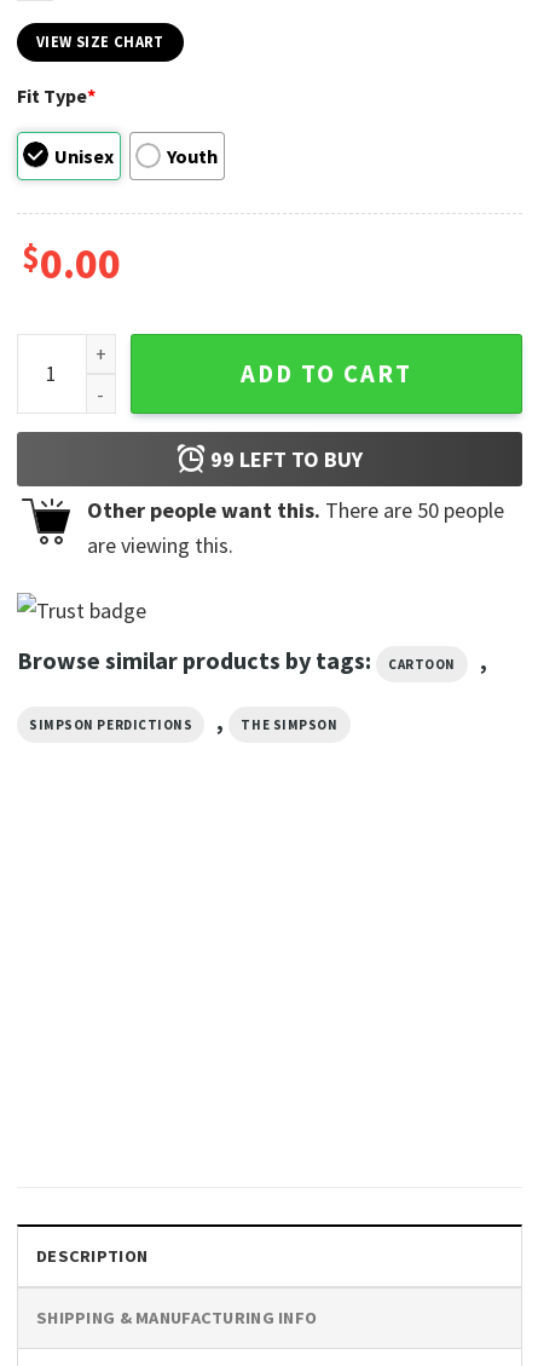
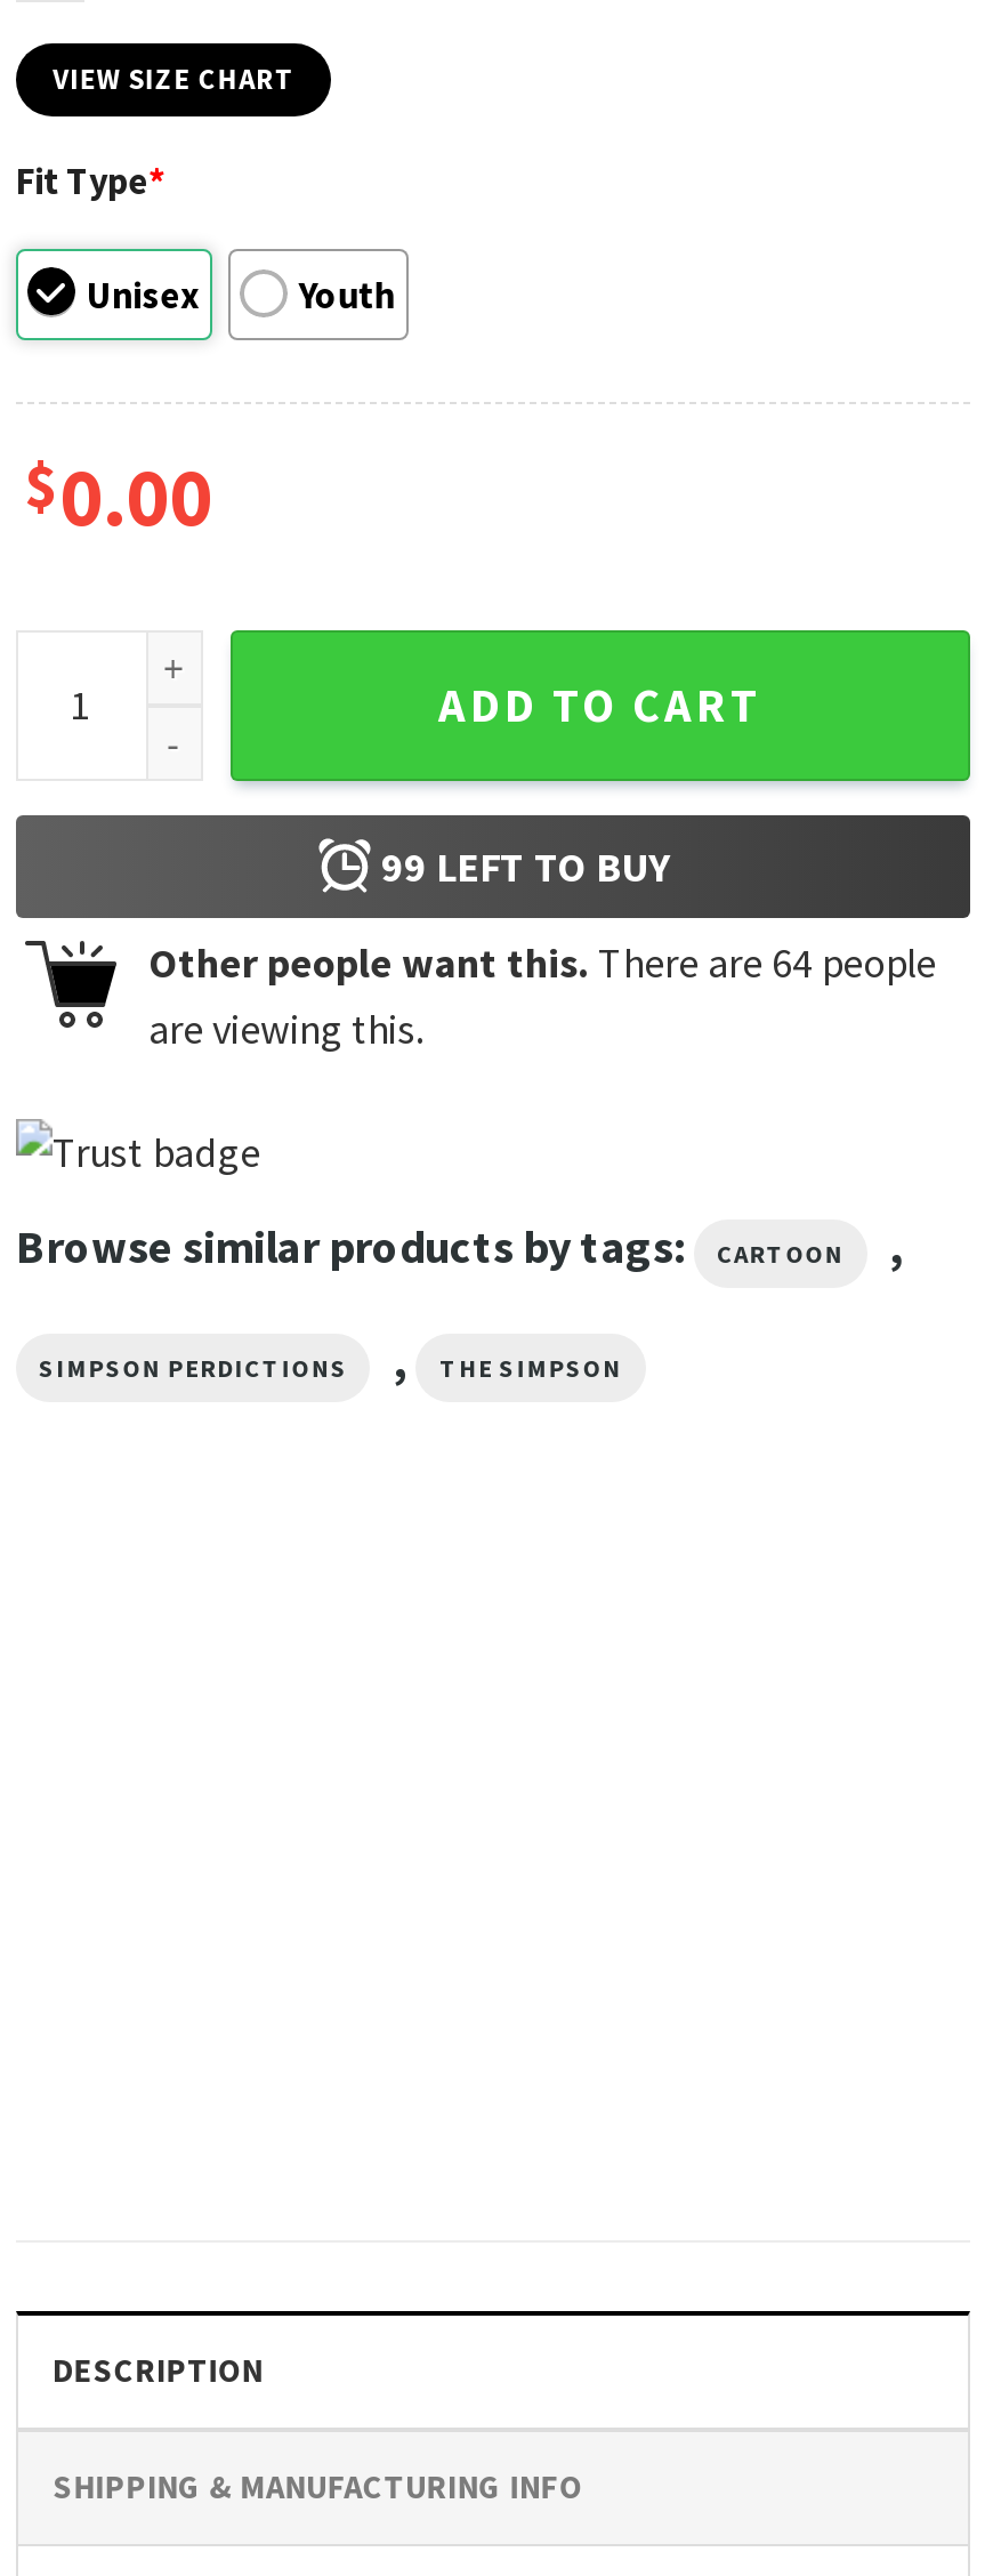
[87,496,504,524] Other people want this. There are 50 people -> [148,936,936,988] Other people want this. There are 64 people

